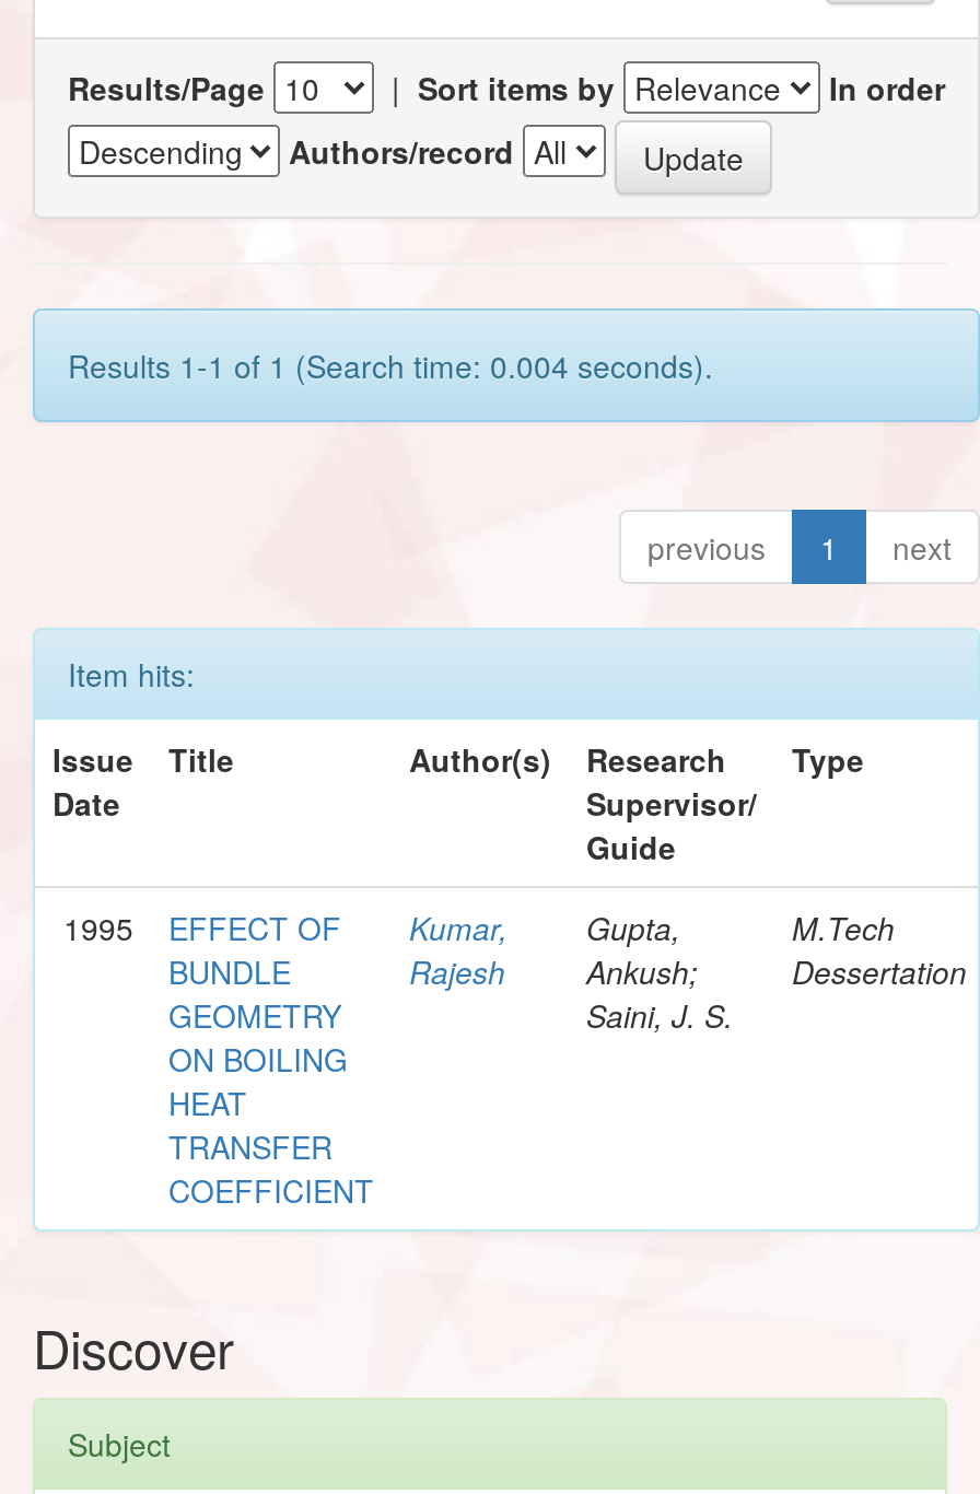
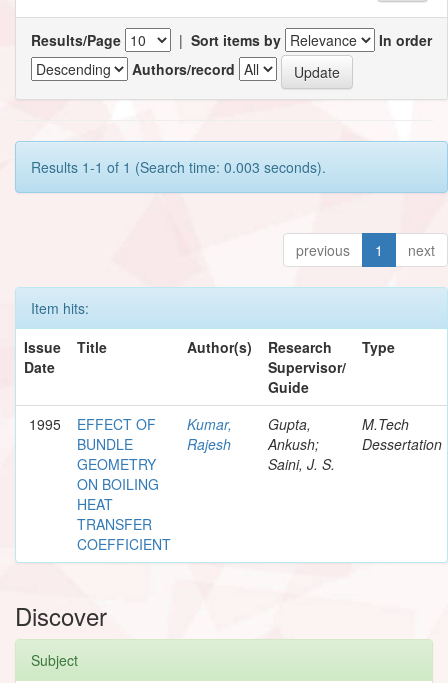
[68,342,713,386] Results 1-1 of 1 (Search time: 0.004 seconds). -> [31,156,326,176] Results 1-1 of 1 (Search time: 0.003 seconds).

